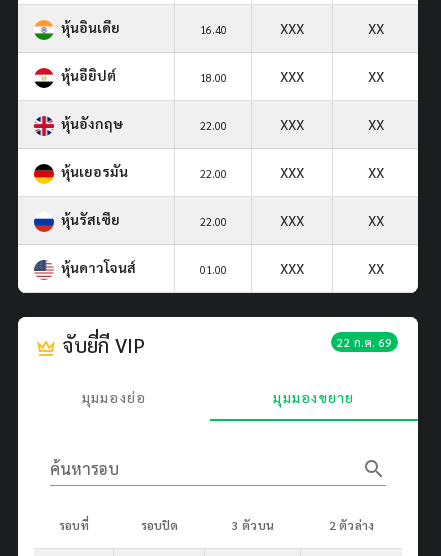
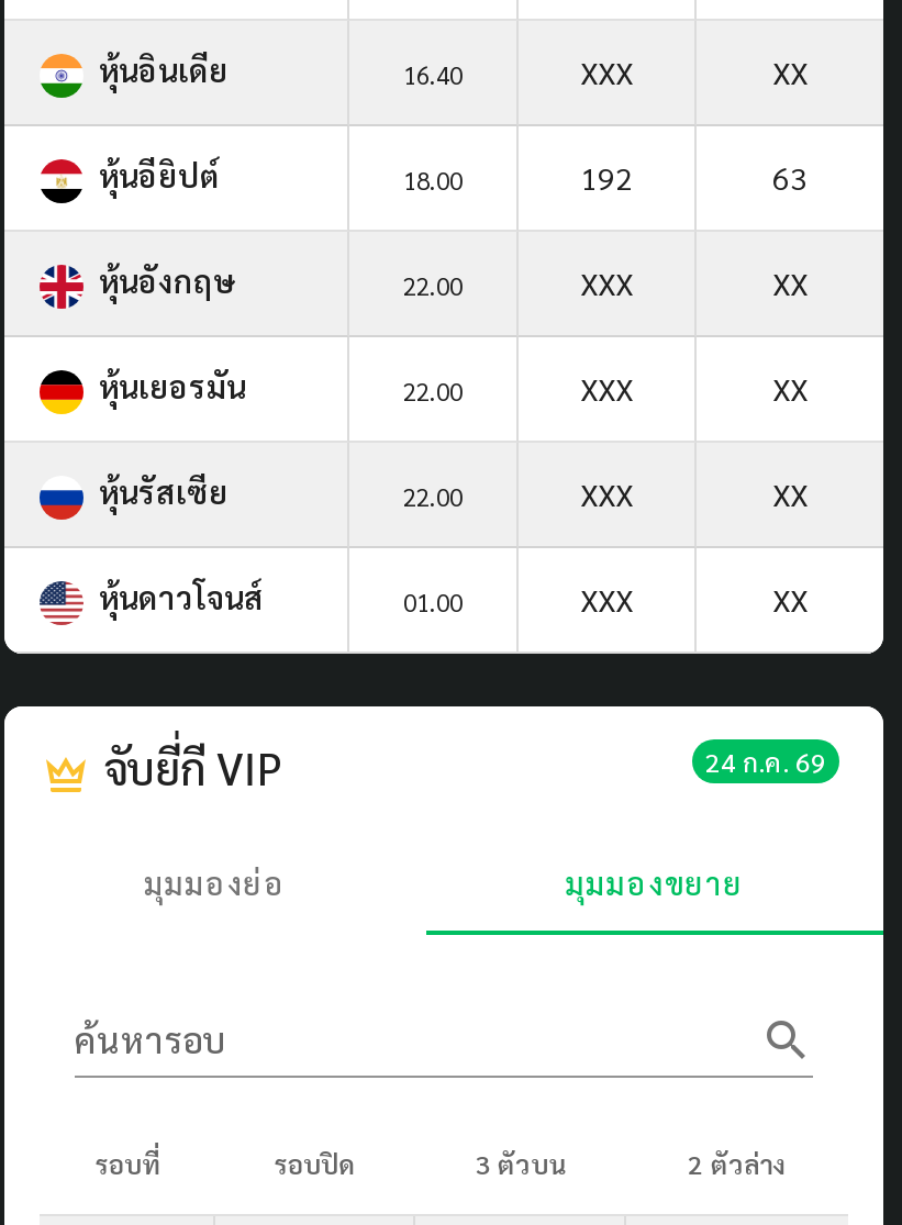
[280,67,383,85] XXX | XX -> [580,157,808,196] 192 | 63
[337,334,392,350] 22 ก.ค. 69 -> [705,743,826,779] 24 ก.ค. 69

